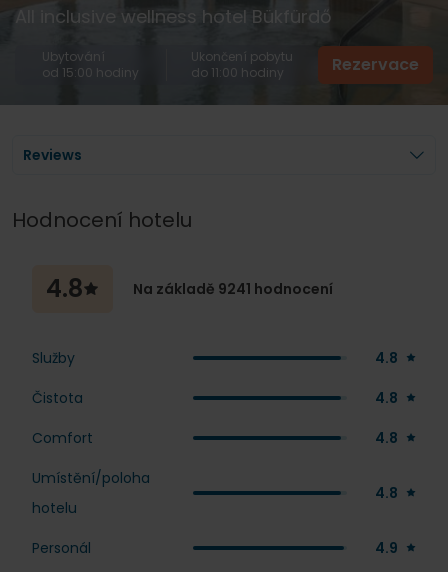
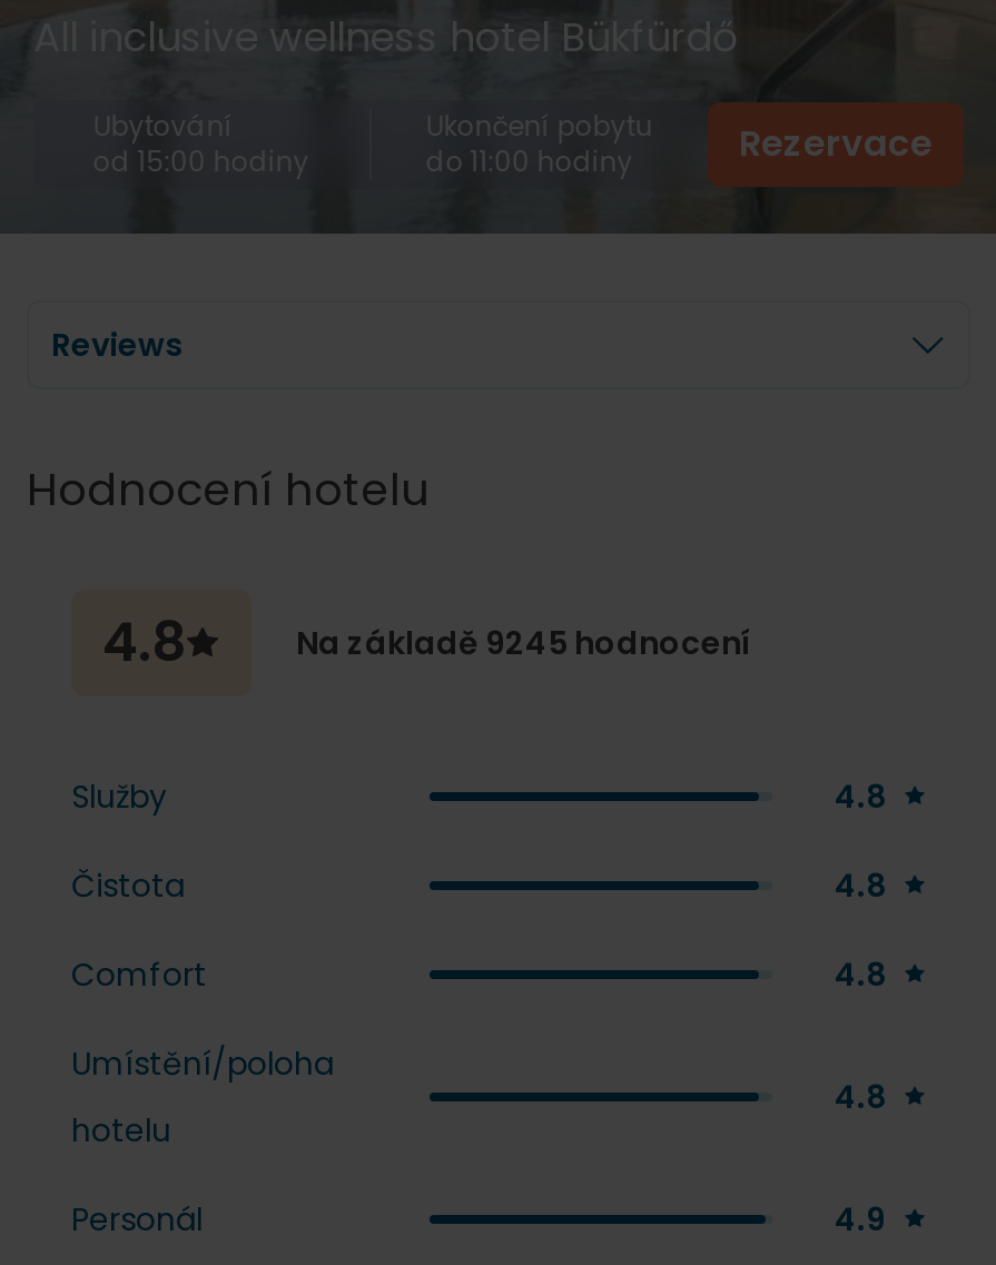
[133,278,333,298] Na základě 9241 hodnocení -> [296,620,750,664] Na základě 9245 hodnocení

